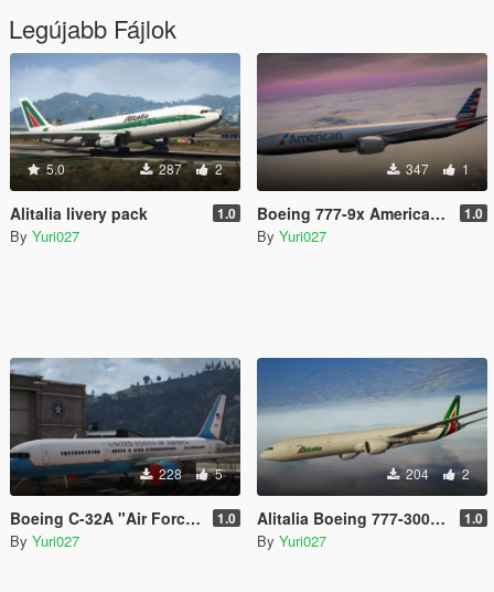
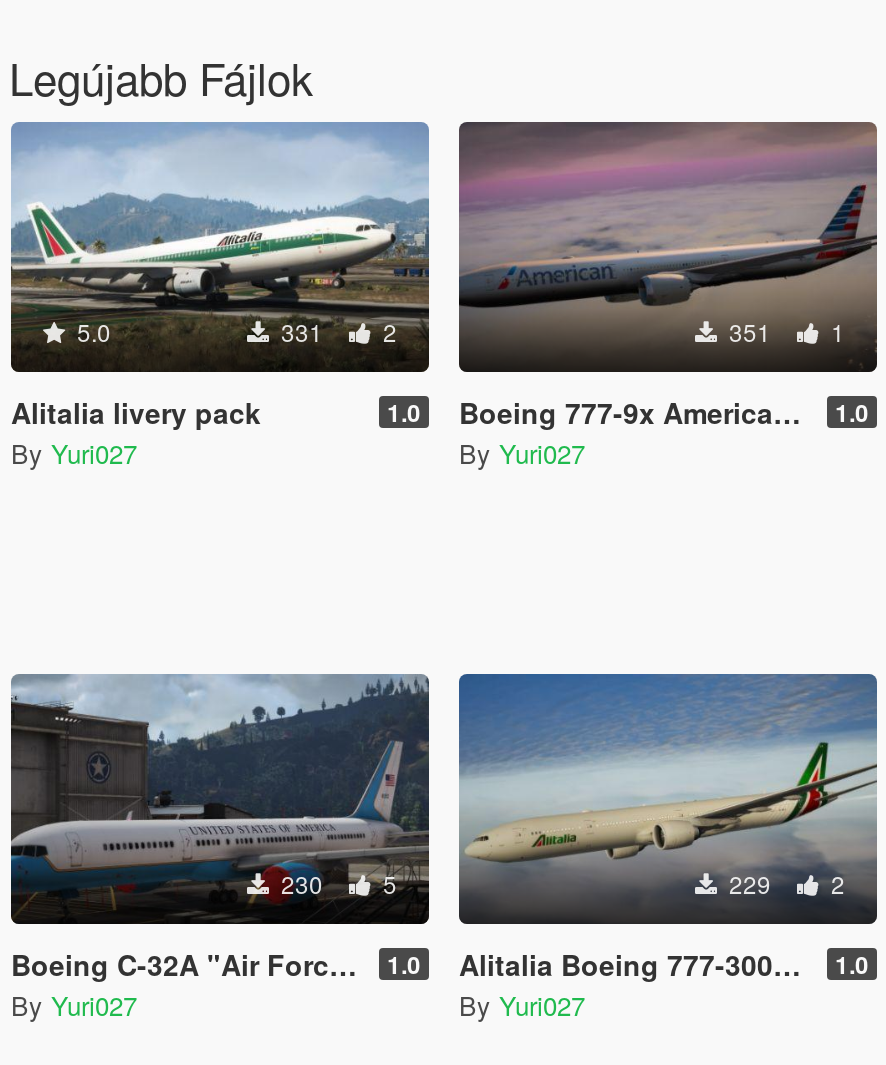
[155,159,185,178] 287 -> [275,314,329,348] 331
[402,159,470,178] 347 1 -> [723,314,845,348] 351 1
[155,464,185,483] 228 -> [275,866,329,900] 230
[402,464,470,483] 204 2 -> [723,866,845,900] 229 2

